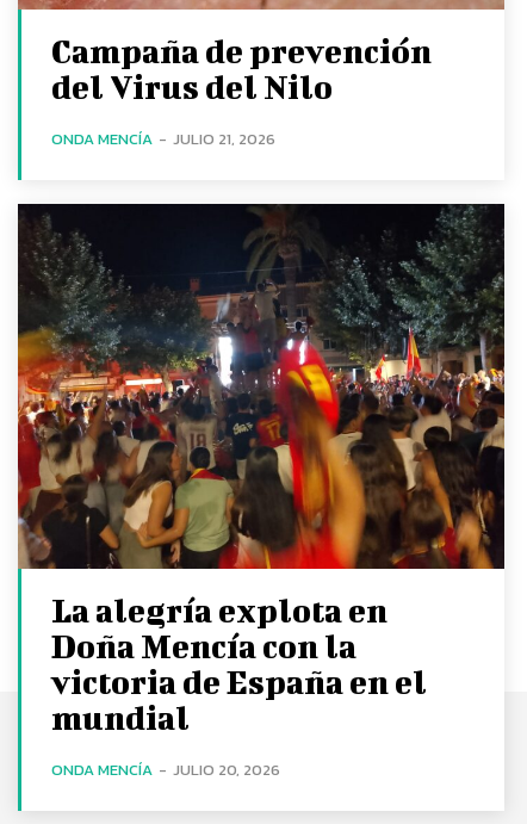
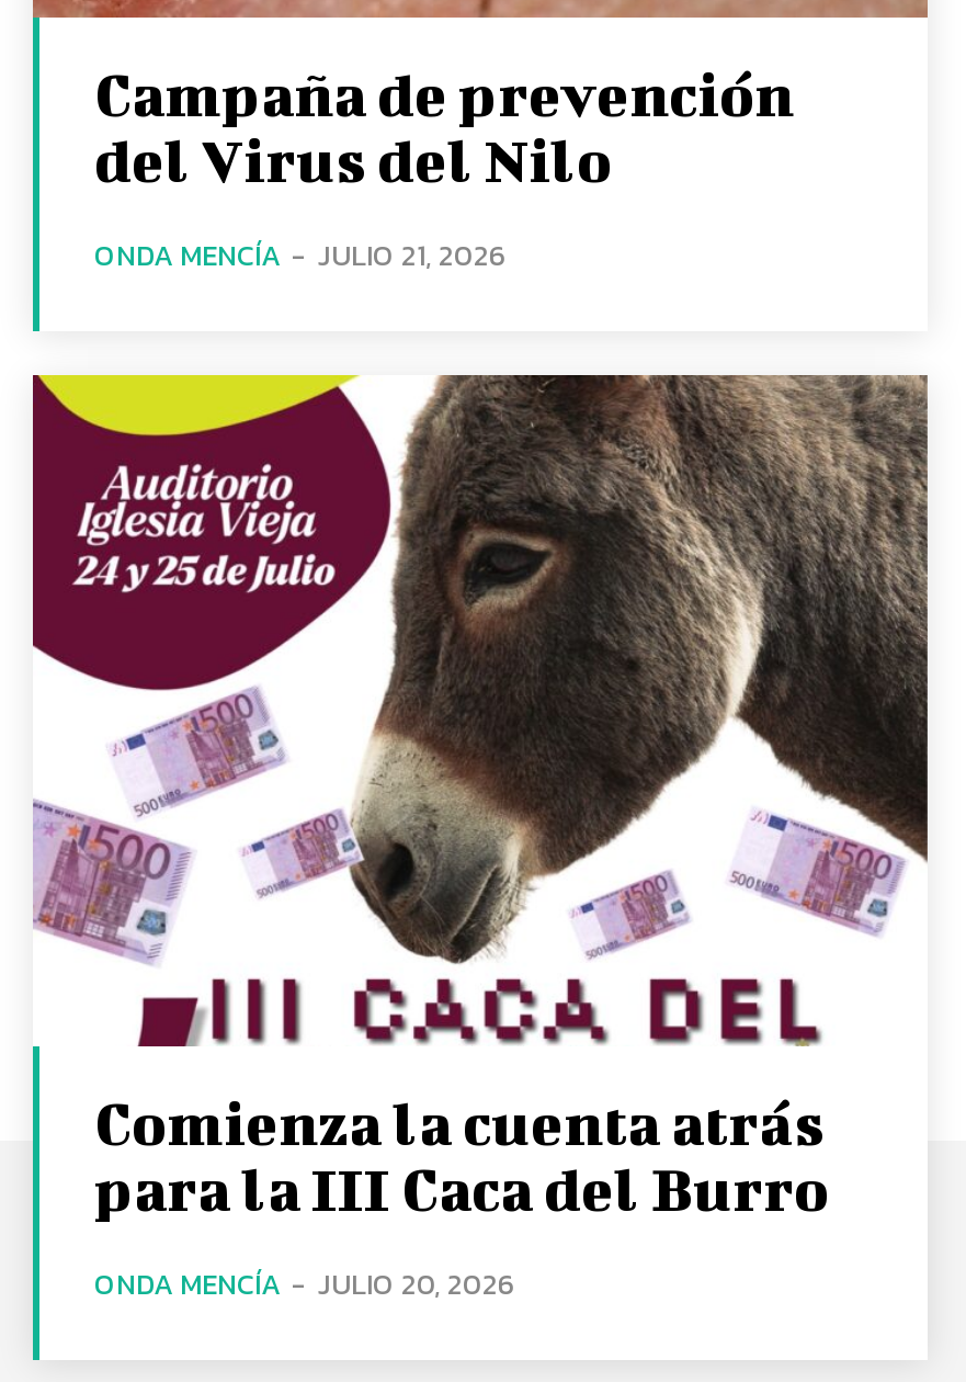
[17,203,506,735] [image] | La alegría explota en | Doña Mencía con la | victoria de España en el | mundial -> [33,373,930,1221] [image] | Comienza la cuenta atrás | para la III Caca del Burro

